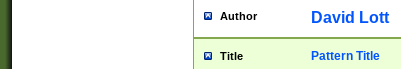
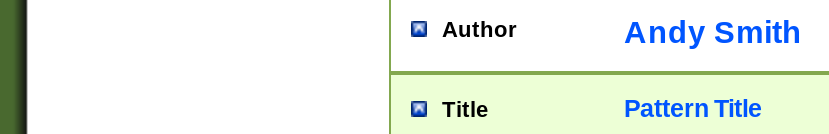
[310,9,388,26] David Lott -> [624,15,802,49] Andy Smith

